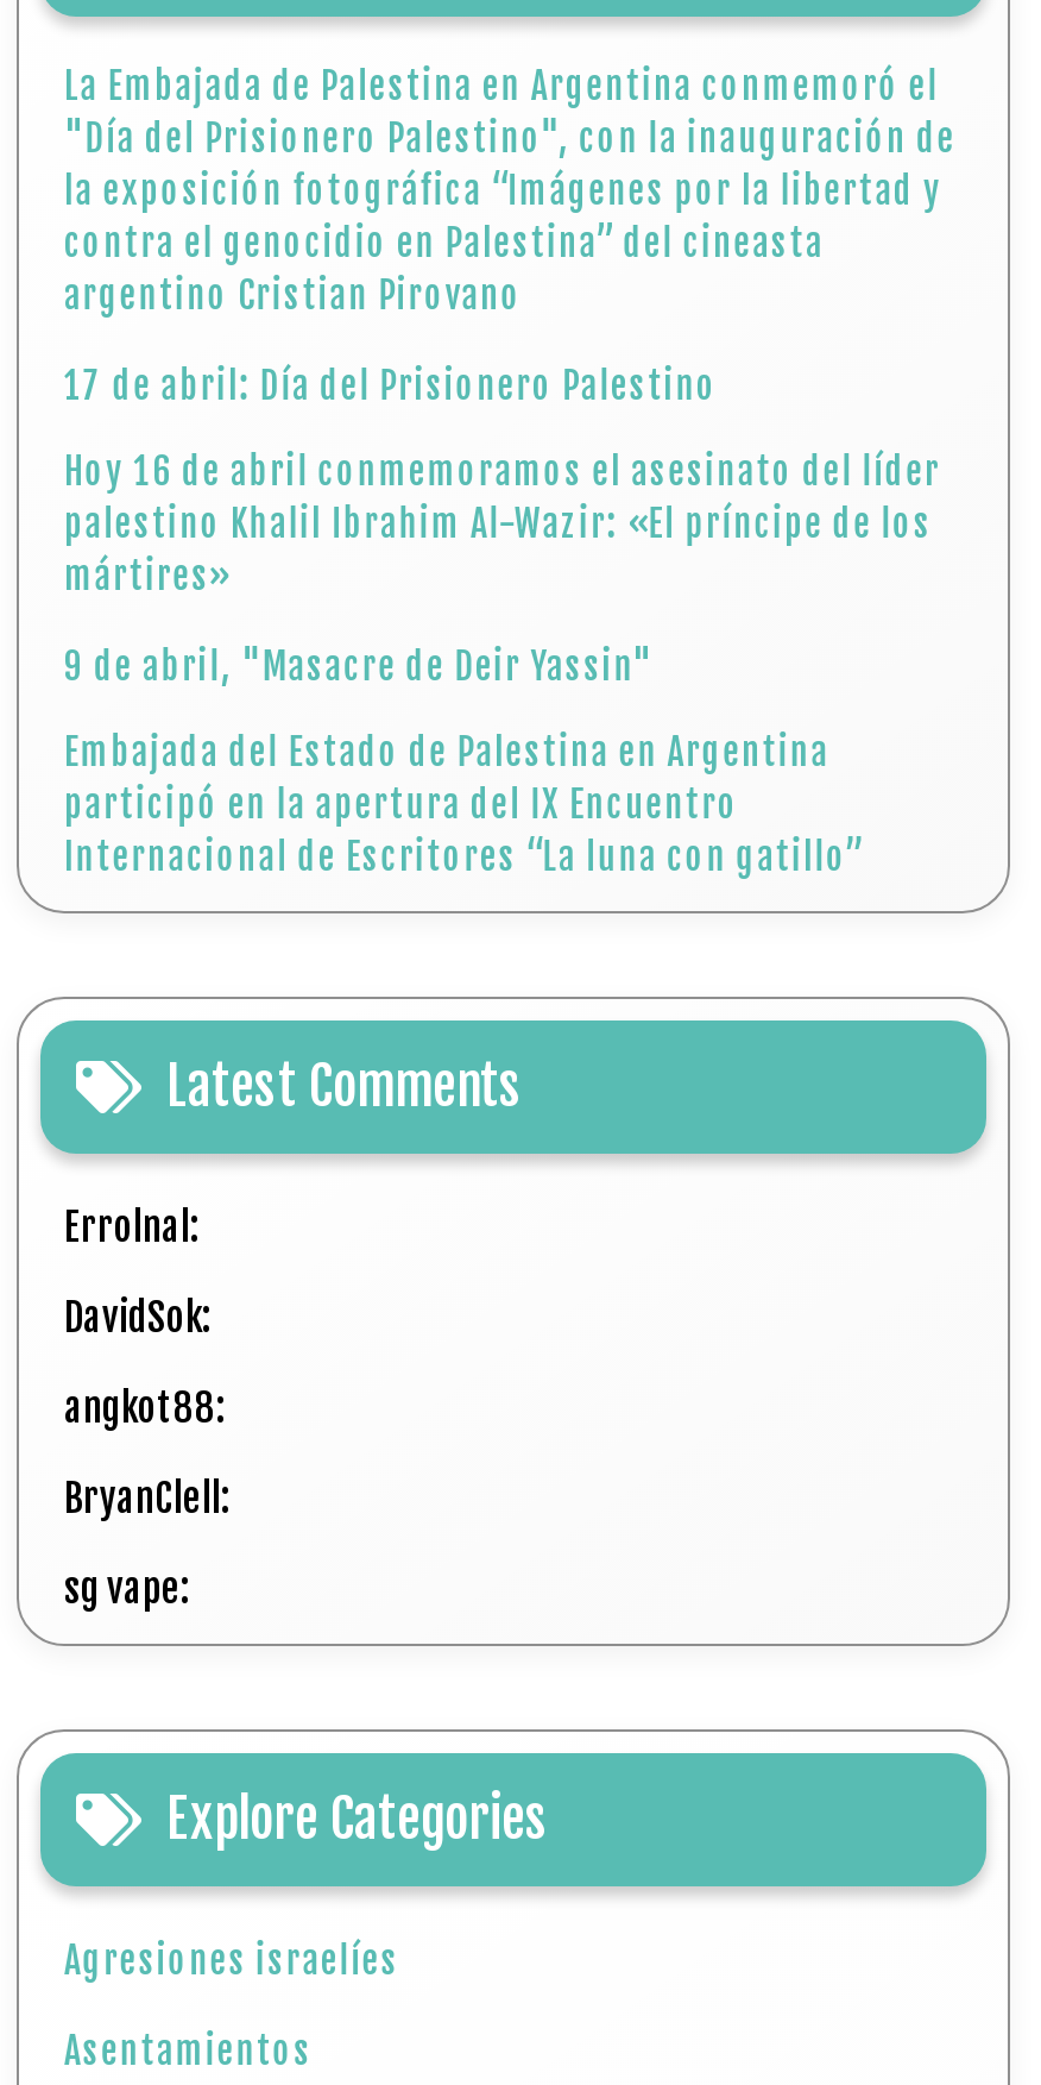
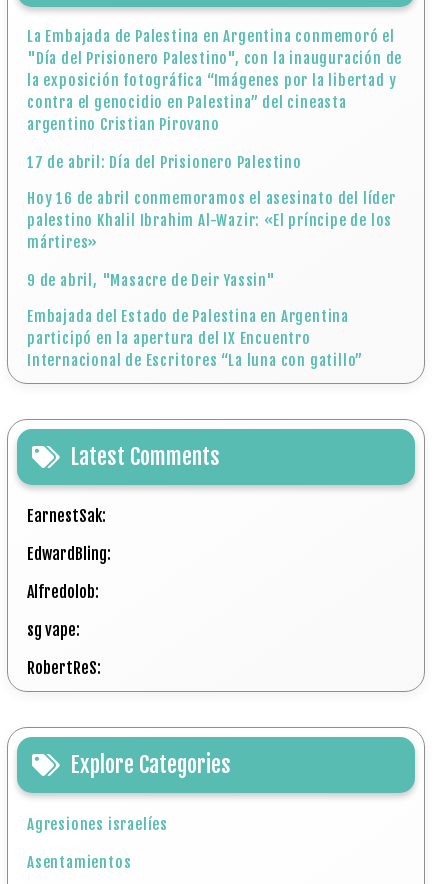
[64,1203,238,1522] Errolnal: | DavidSok: | angkot88: | BryanClell: -> [27,506,114,602] EarnestSak: | EdwardBling: | Alfredolob:
moved [64,1565,197,1612] -> [27,620,83,640]: sg vape:
none -> [27,658,104,678] RobertReS:

